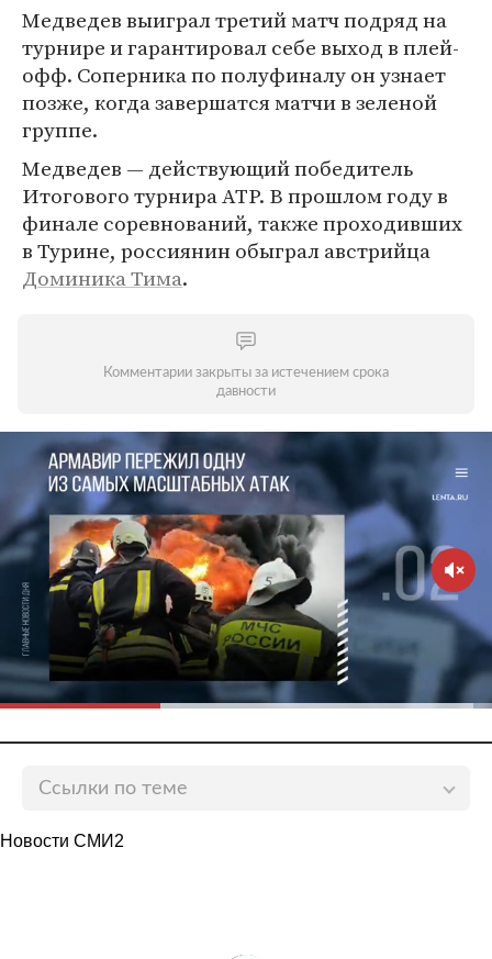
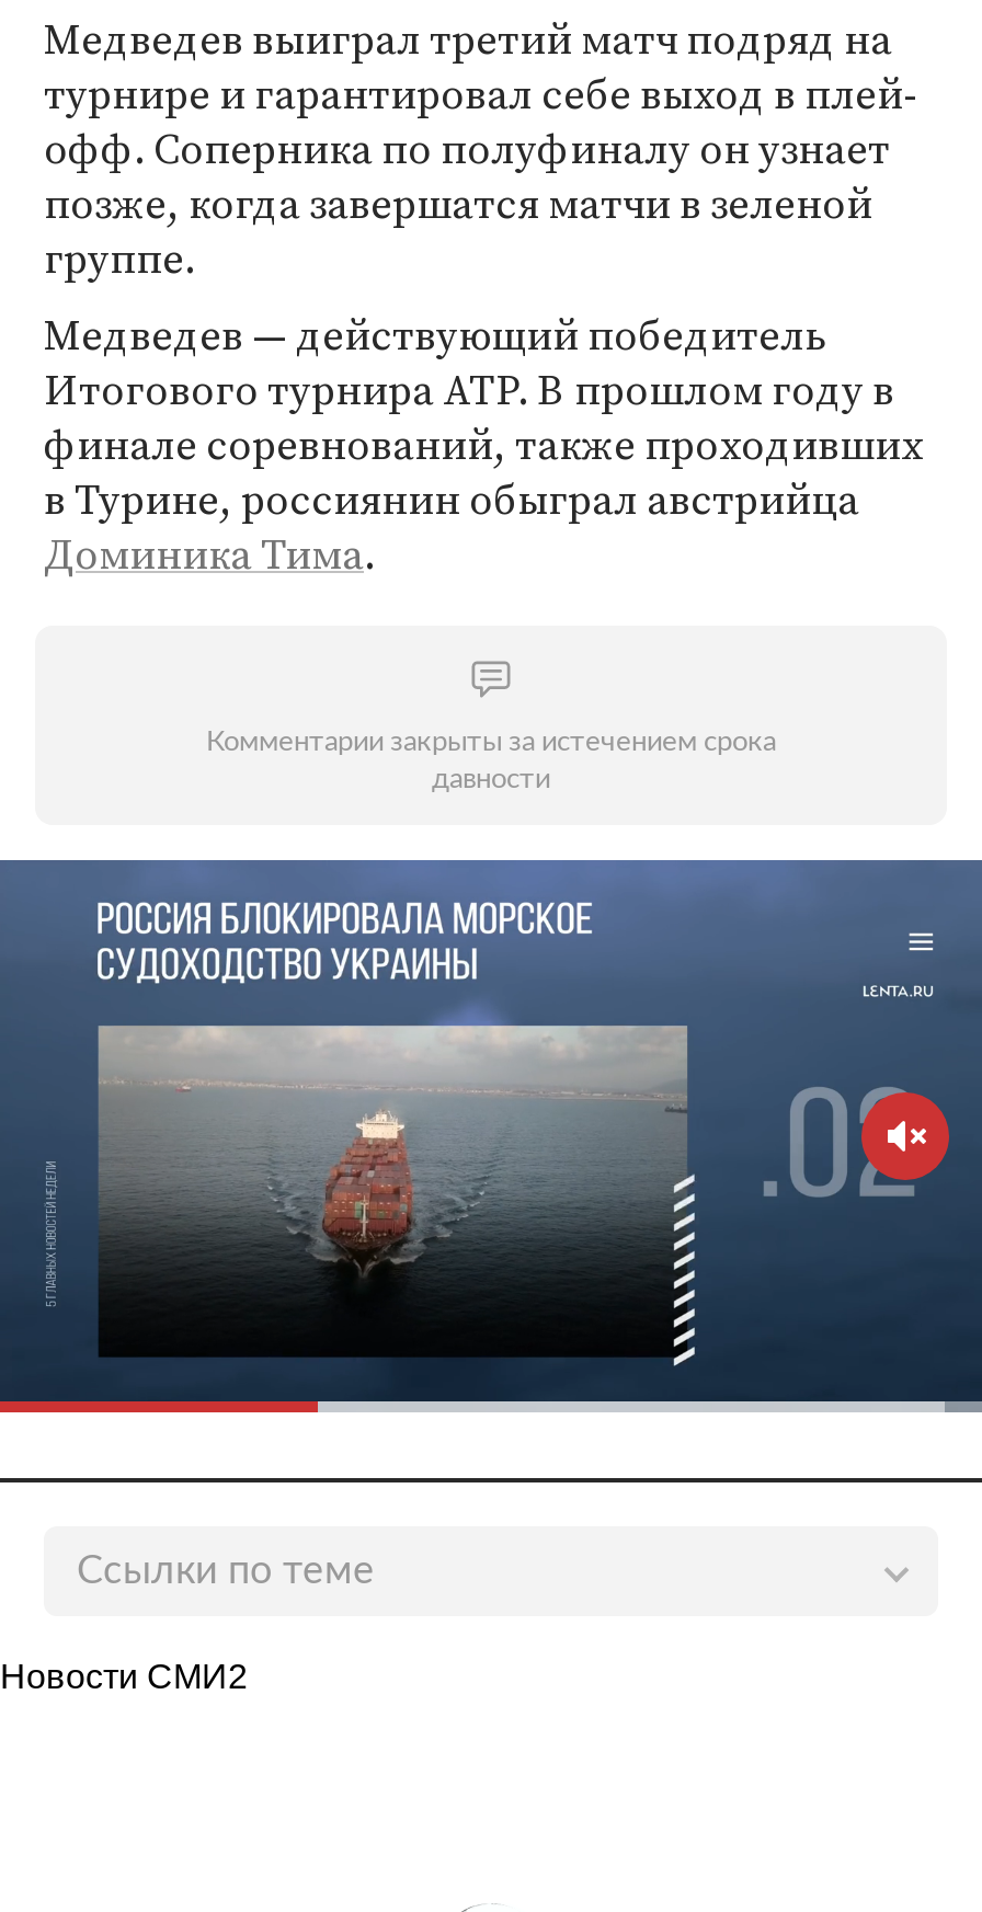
[3,431,489,703] [image] -> [7,858,975,1399] [image]

